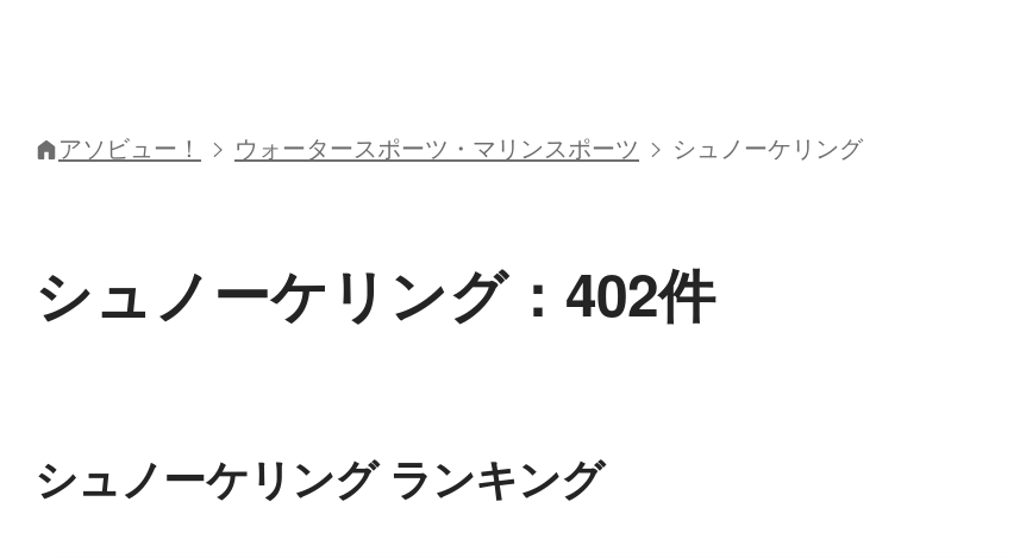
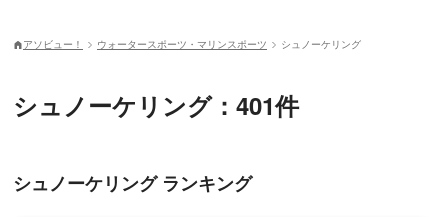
[35,252,715,333] シュノーケリング：402件 -> [13,88,299,122] シュノーケリング：401件

